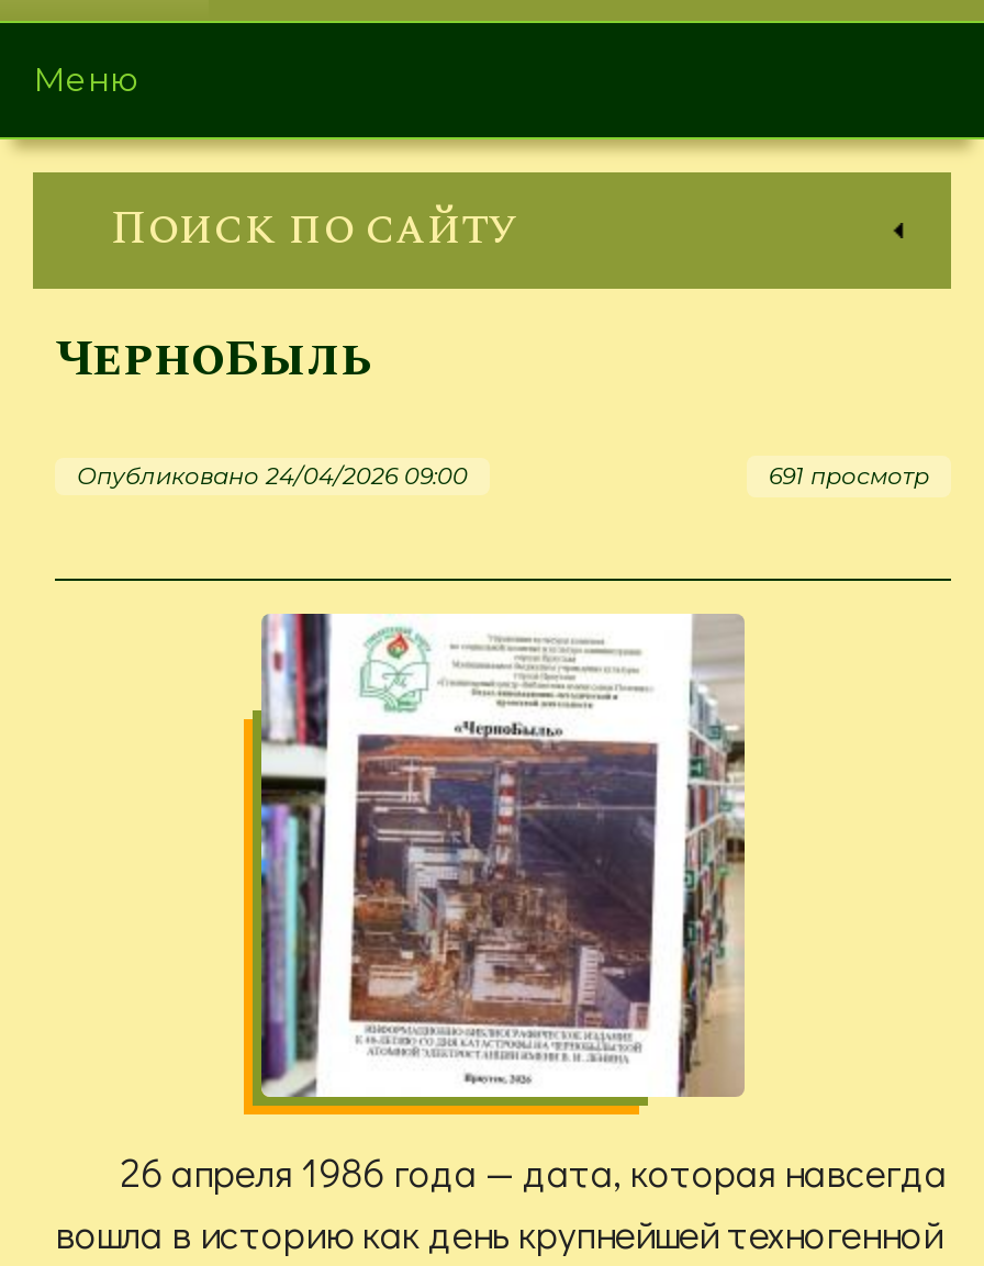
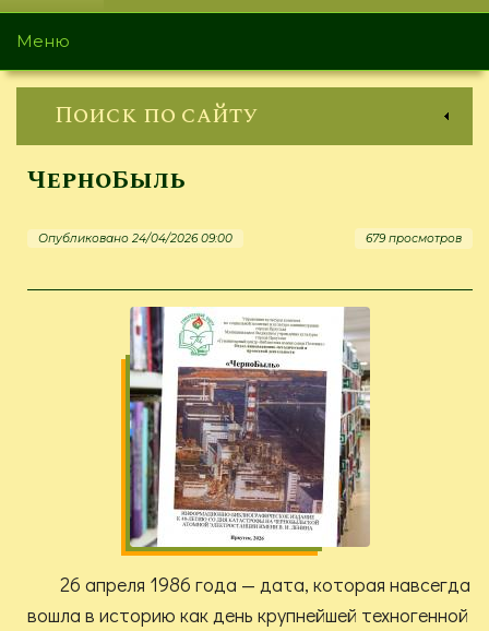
[769,462,929,491] 691 просмотр -> [366,231,462,246] 679 просмотров

